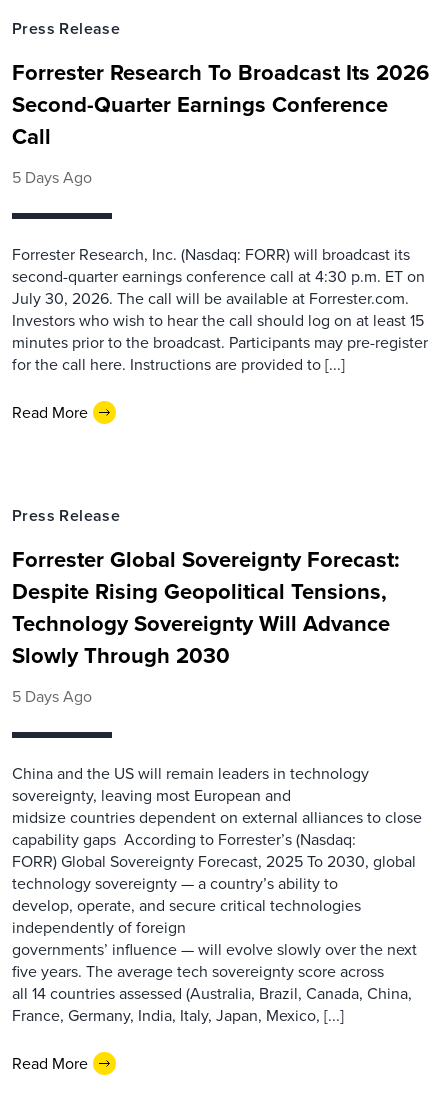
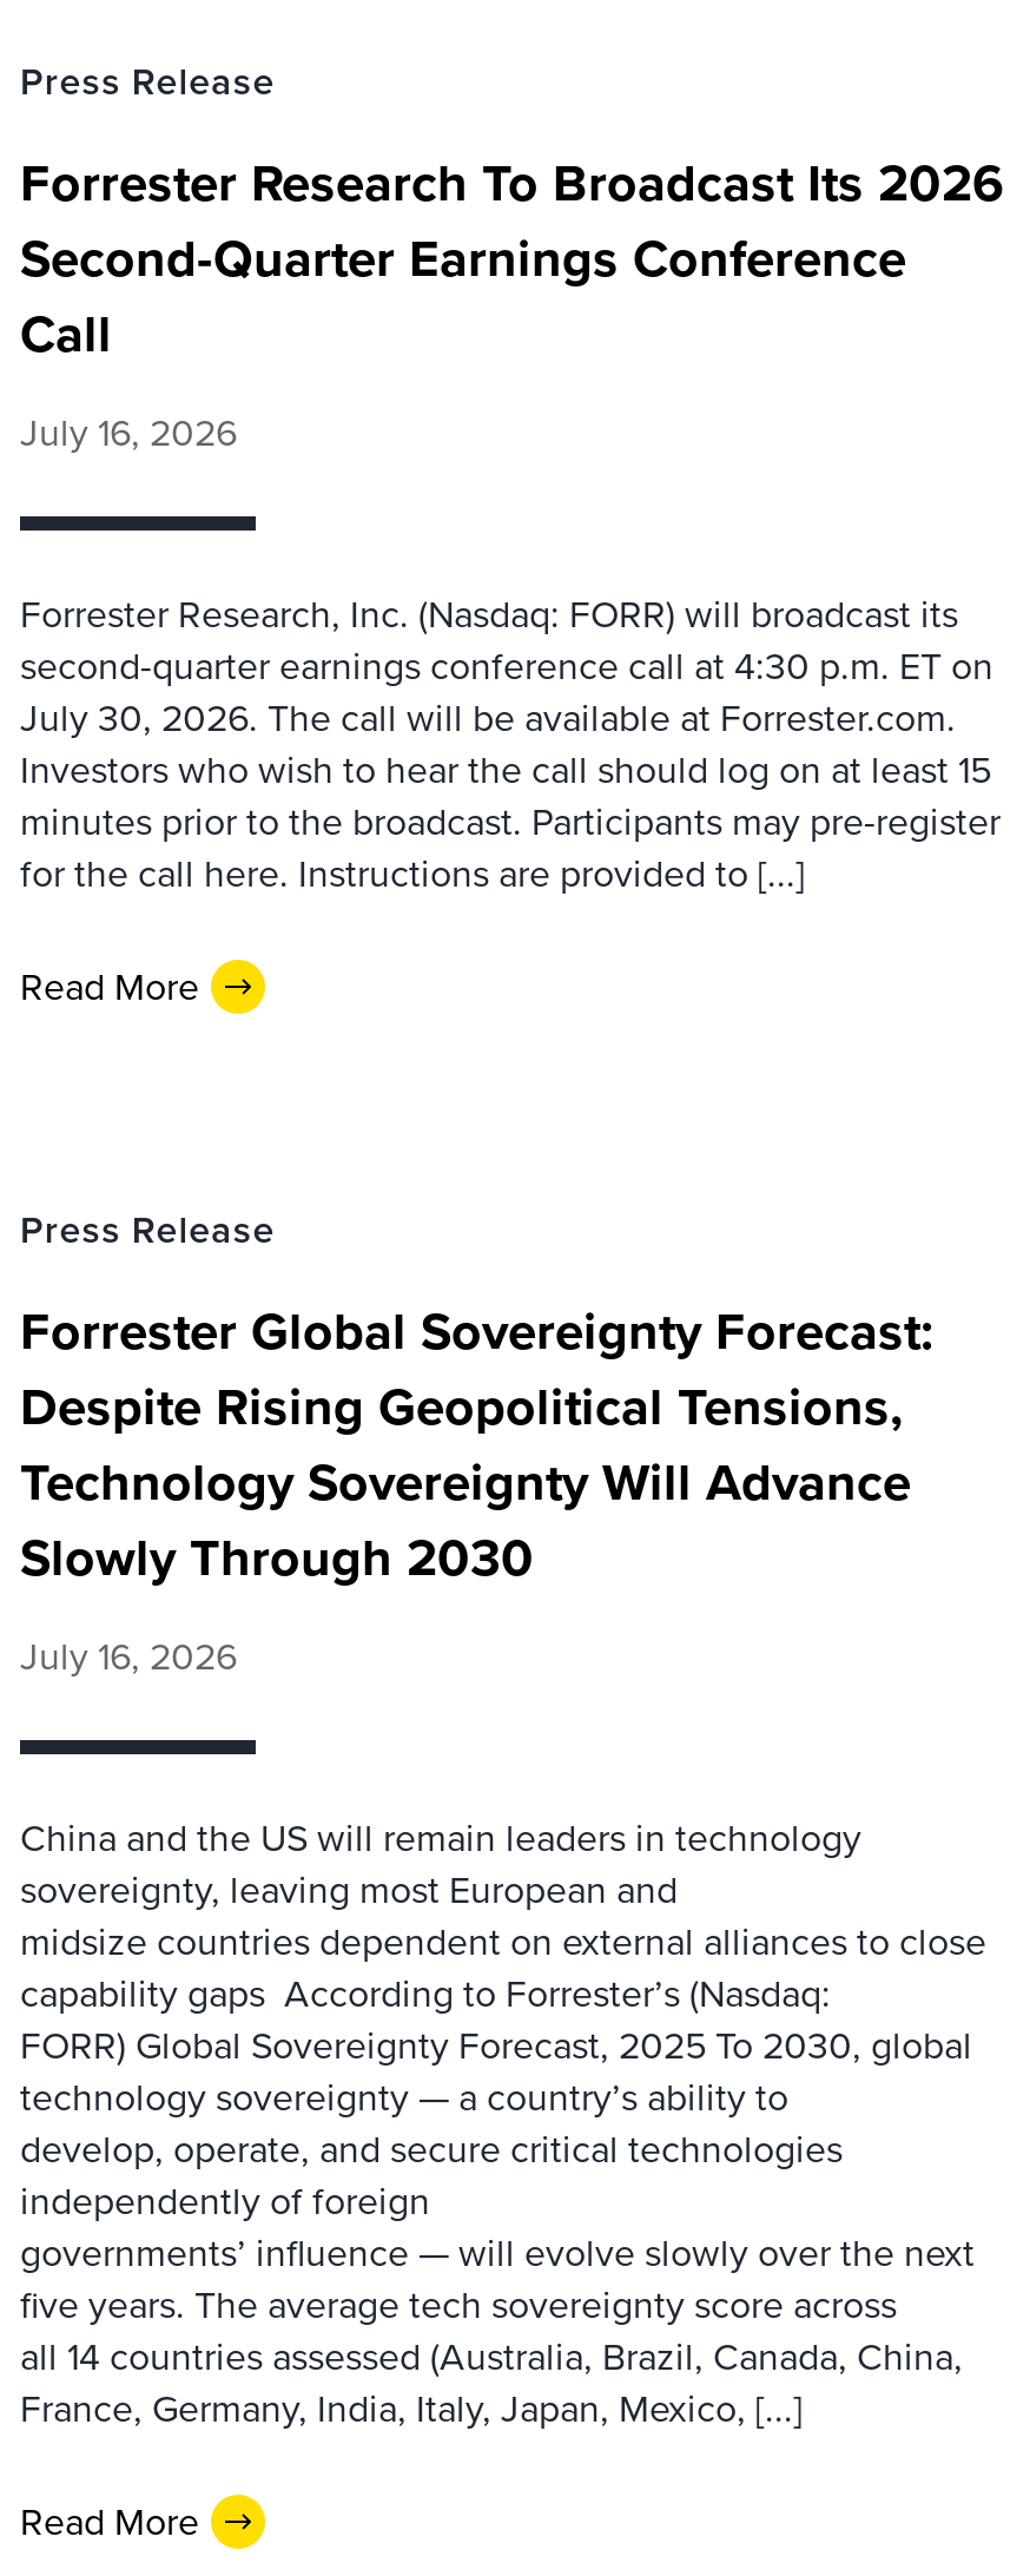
[12,166,92,189] 5 Days Ago -> [20,406,237,460] July 16, 2026
[12,685,92,708] 5 Days Ago -> [20,1629,237,1684] July 16, 2026

